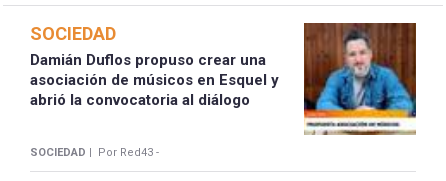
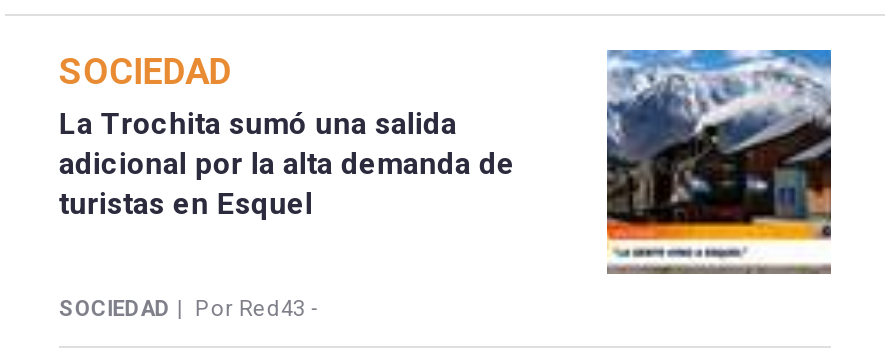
[303,22,417,135] [image] -> [605,48,833,274] [image]
[30,51,279,109] Damián Duflos propuso crear una | asociación de músicos en Esquel y | abrió la convocatoria al diálogo -> [59,105,515,221] La Trochita sumó una salida | adicional por la alta demanda de | turistas en Esquel

